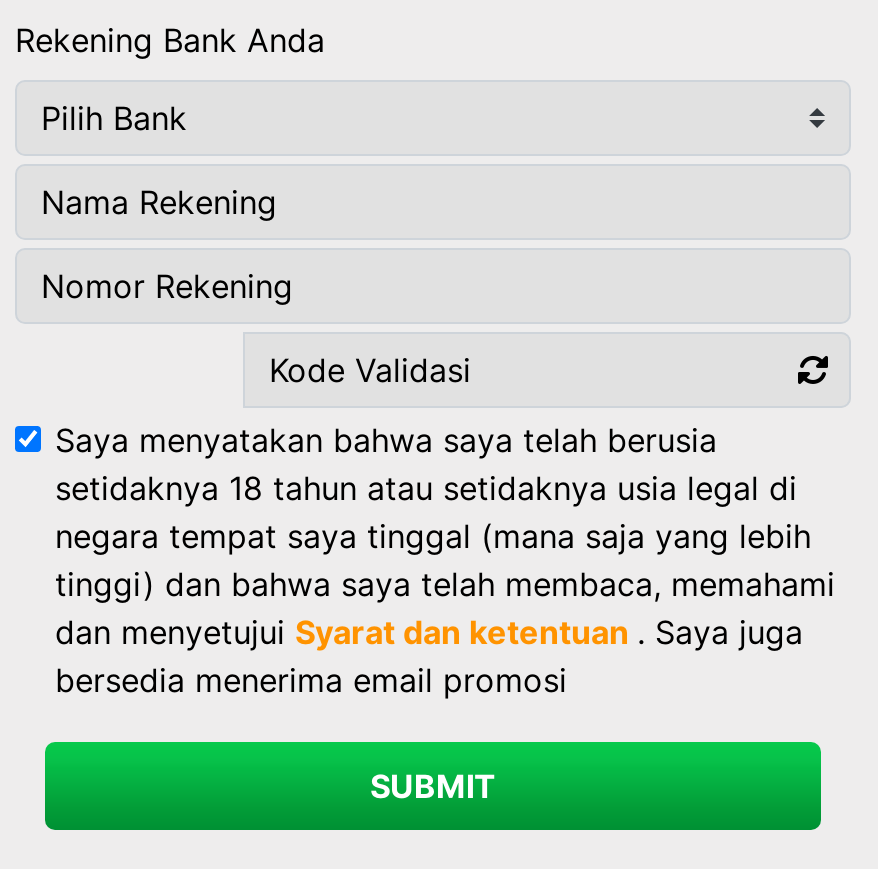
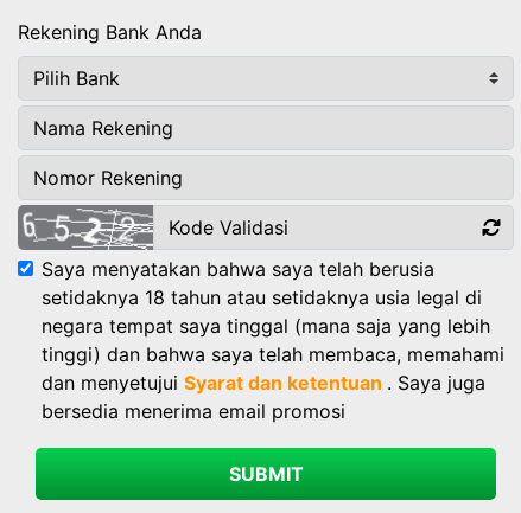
none -> [17,204,154,251] [image]

